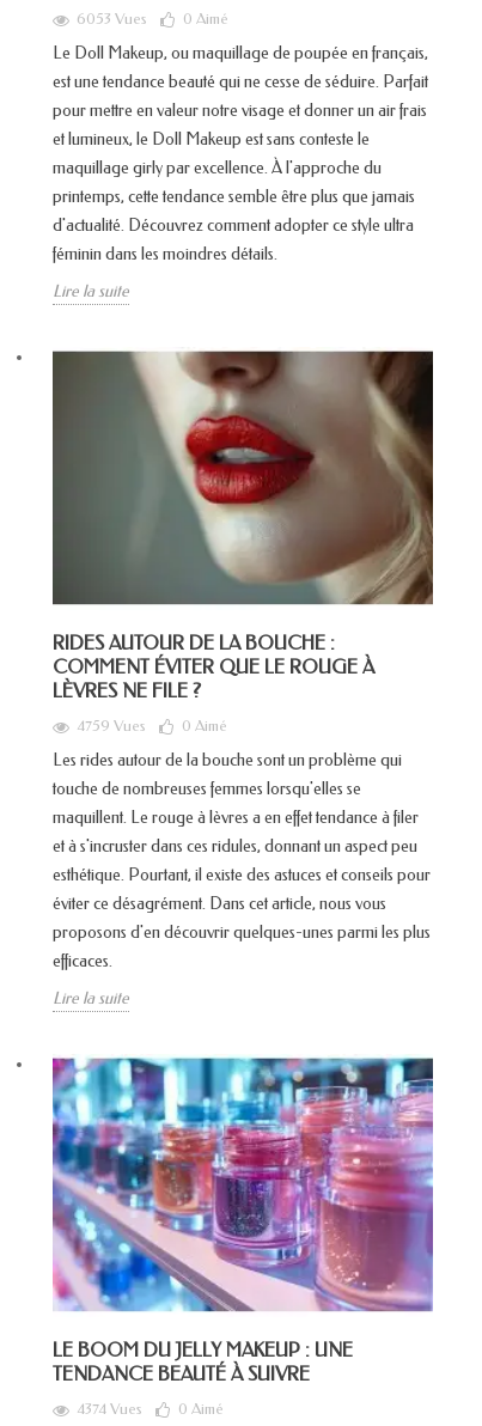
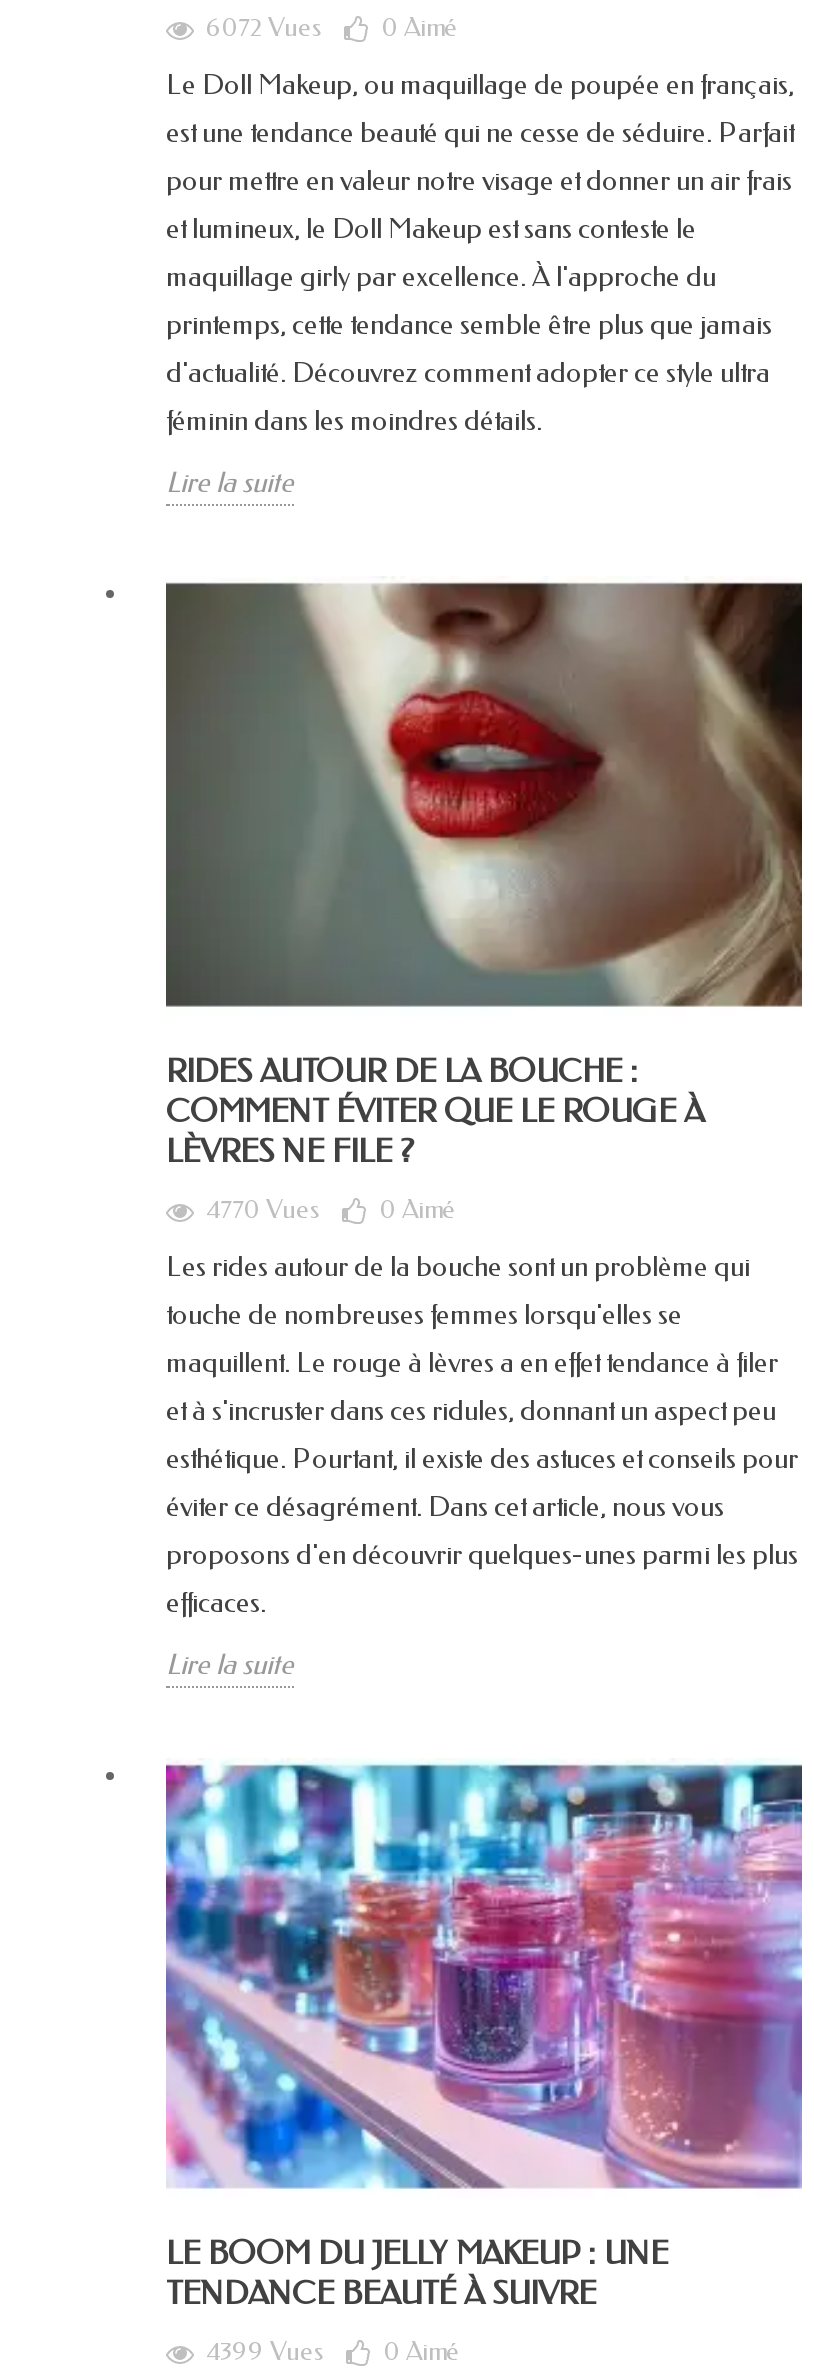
[77,9,228,27] 6053 Vues 0 Aimé -> [206,12,458,42] 6072 Vues 0 Aimé
[77,717,227,735] 4759 Vues 0 Aimé -> [206,1194,456,1224] 4770 Vues 0 Aimé
[77,1400,224,1418] 4374 Vues 0 Aimé -> [206,2336,460,2366] 4399 Vues 0 Aimé

